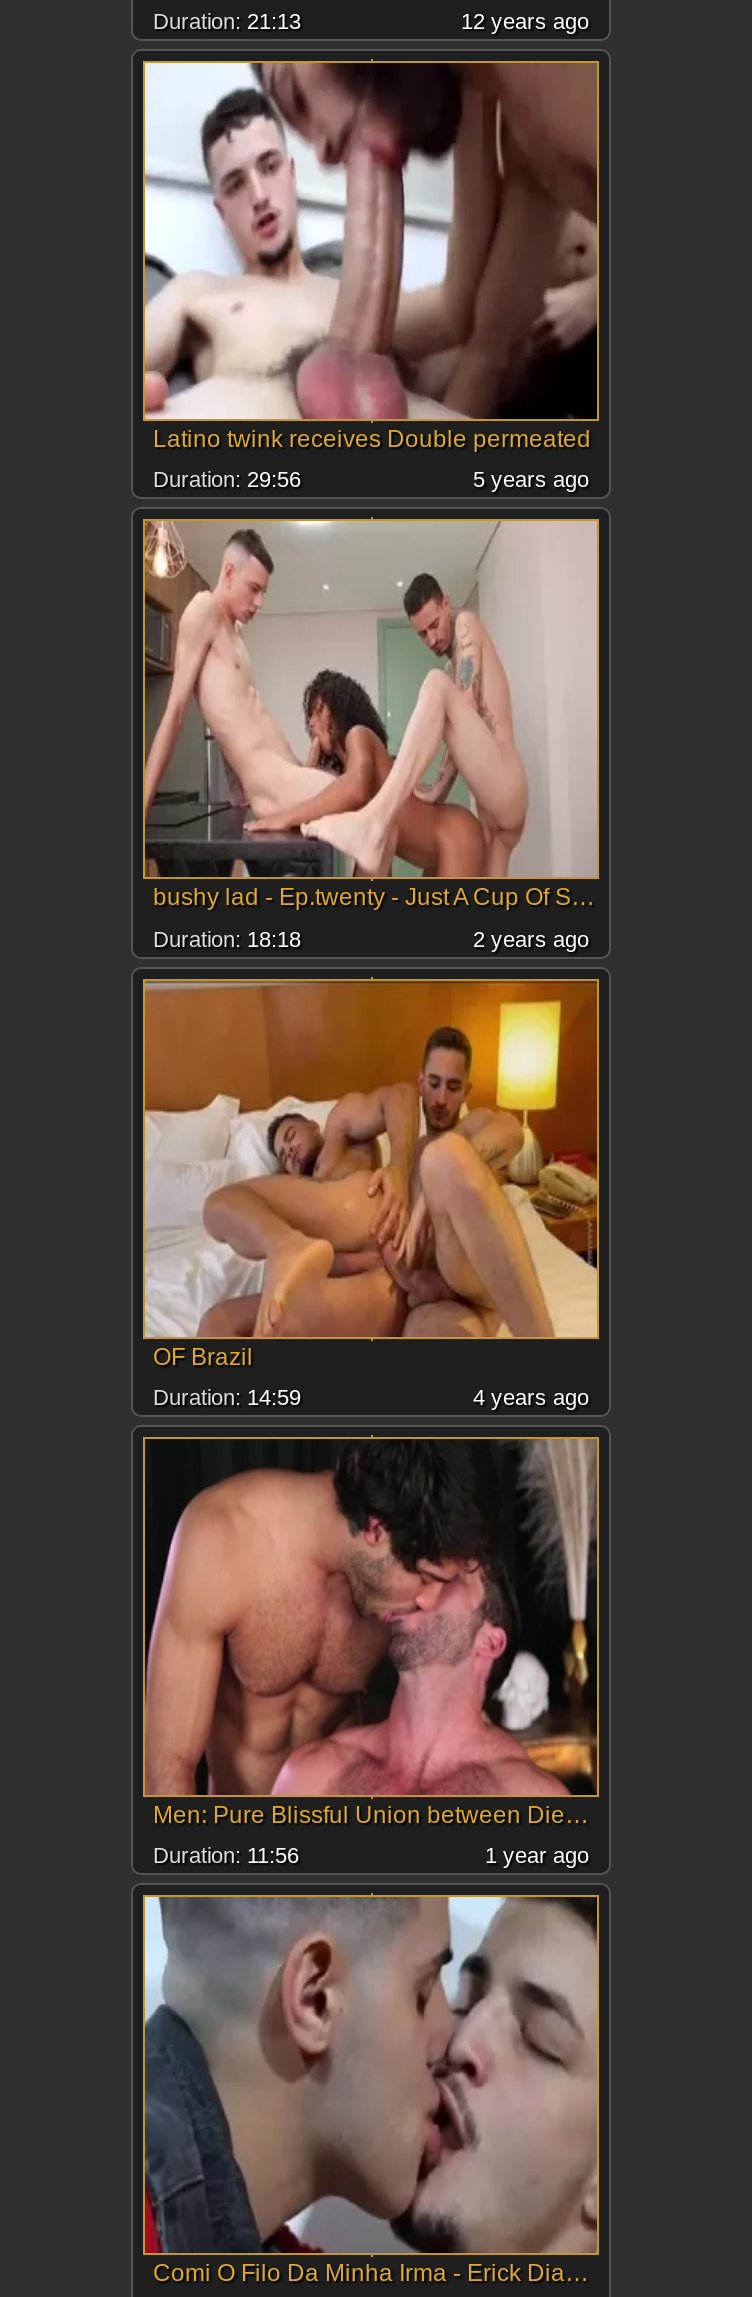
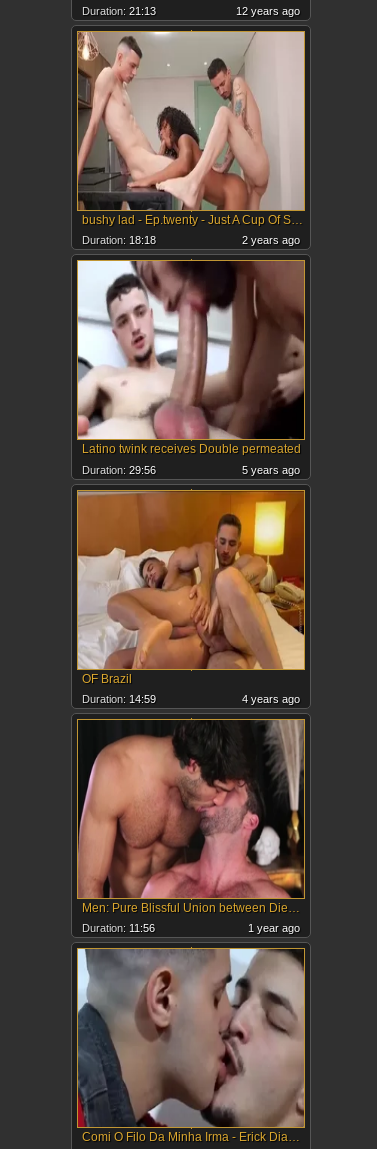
moved [143,61,599,492] -> [77,260,304,476]: [image] | Latino twink receives Double permeated | Duration: 29:56 | 5 years ago
moved [141,517,589,950] -> [76,30,300,246]: [image] | Duration: 18:18 | 2 years ago

